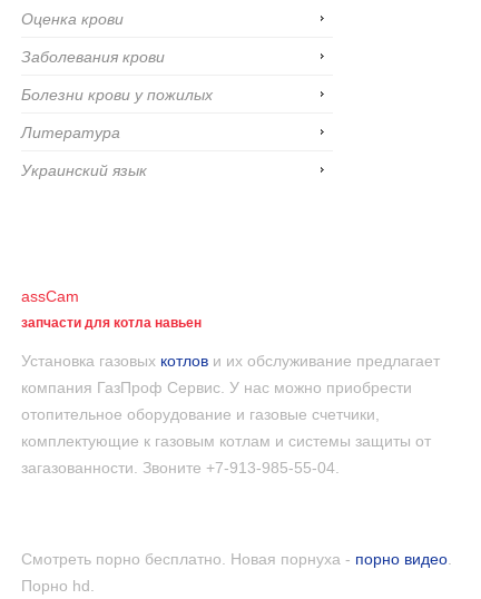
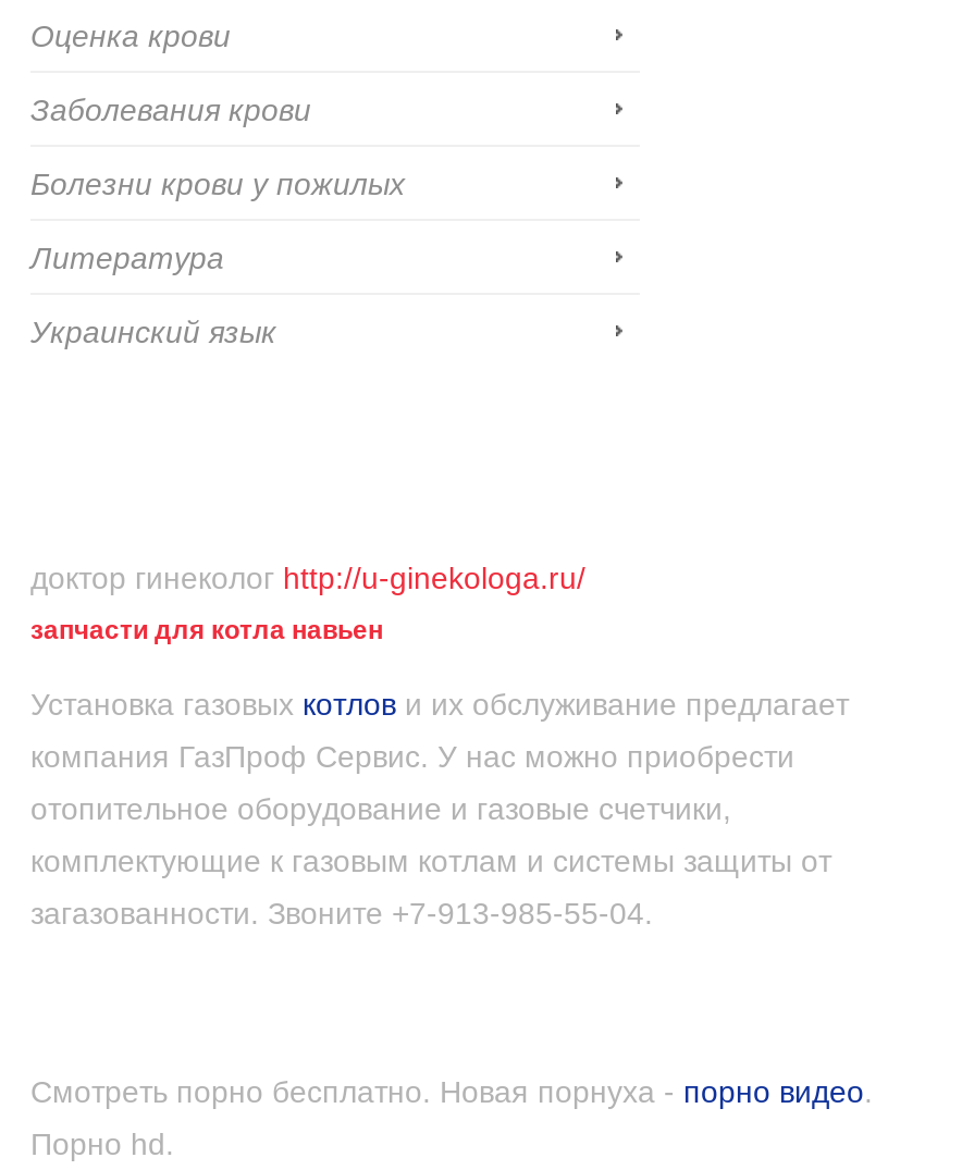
[21,287,79,305] assCam -> [30,561,585,595] доктор гинеколог http://u-ginekologa.ru/

